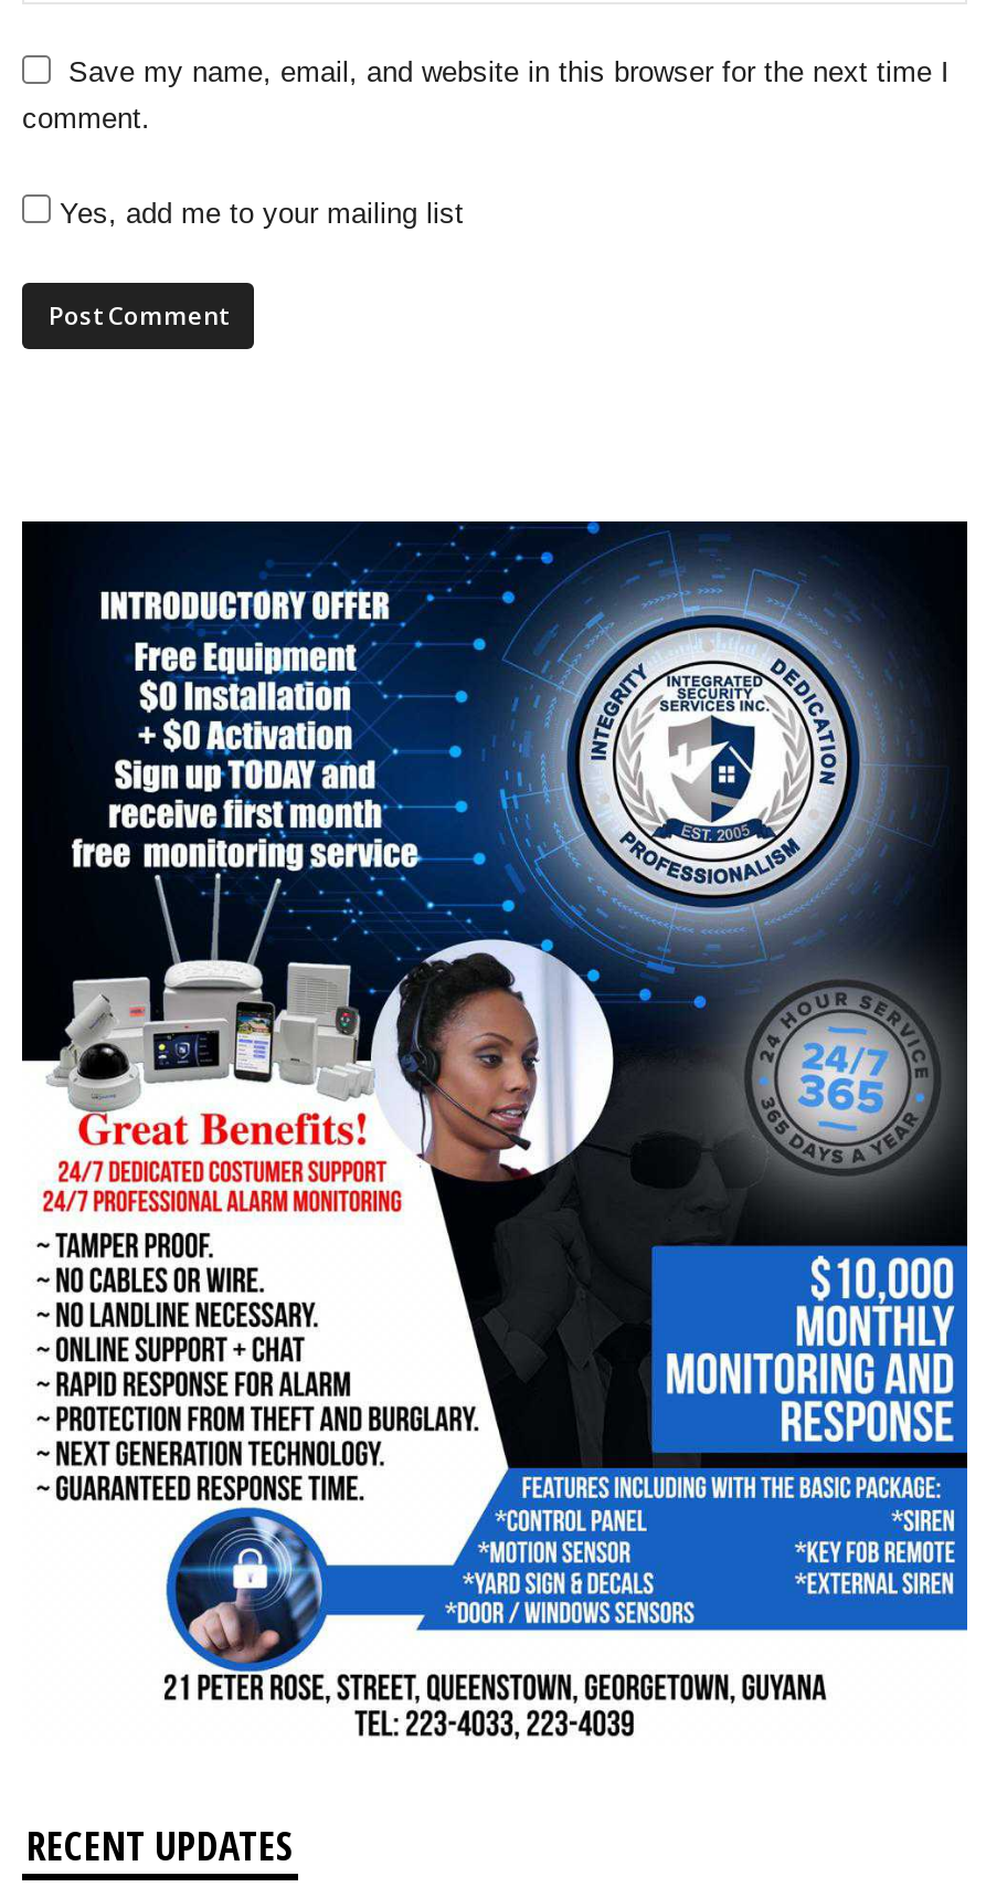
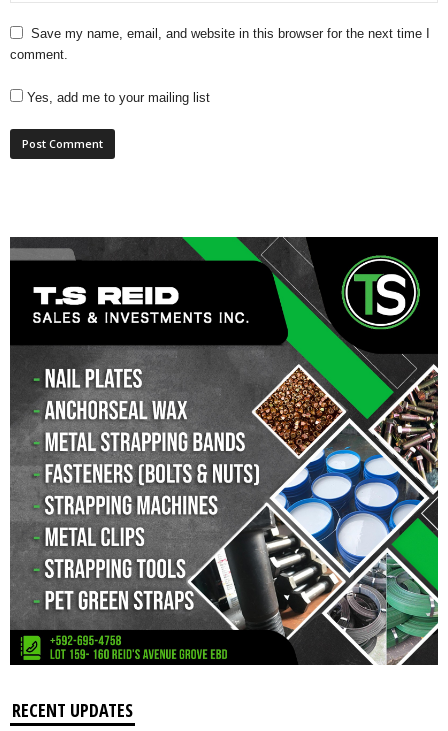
[22,519,969,1741] [image] -> [9,236,439,666] [image]

